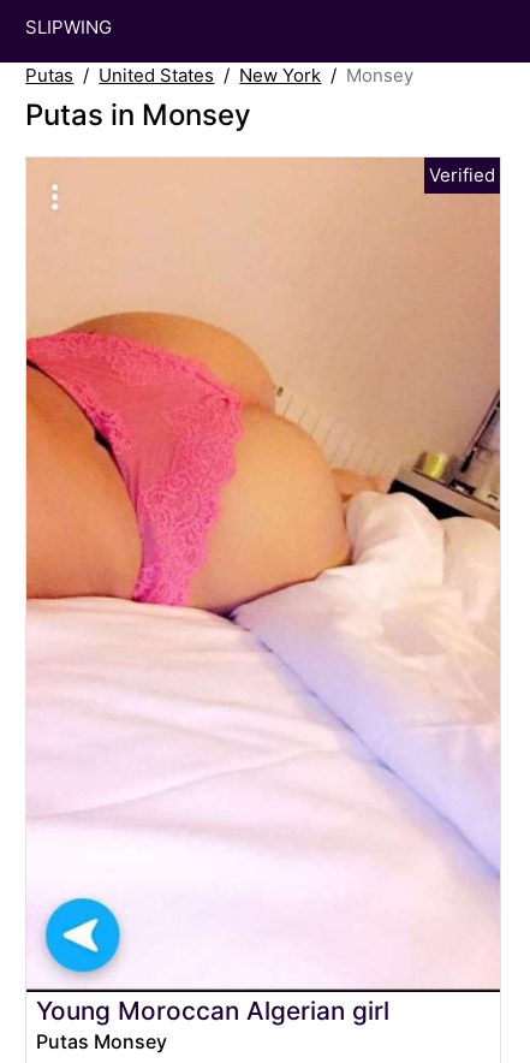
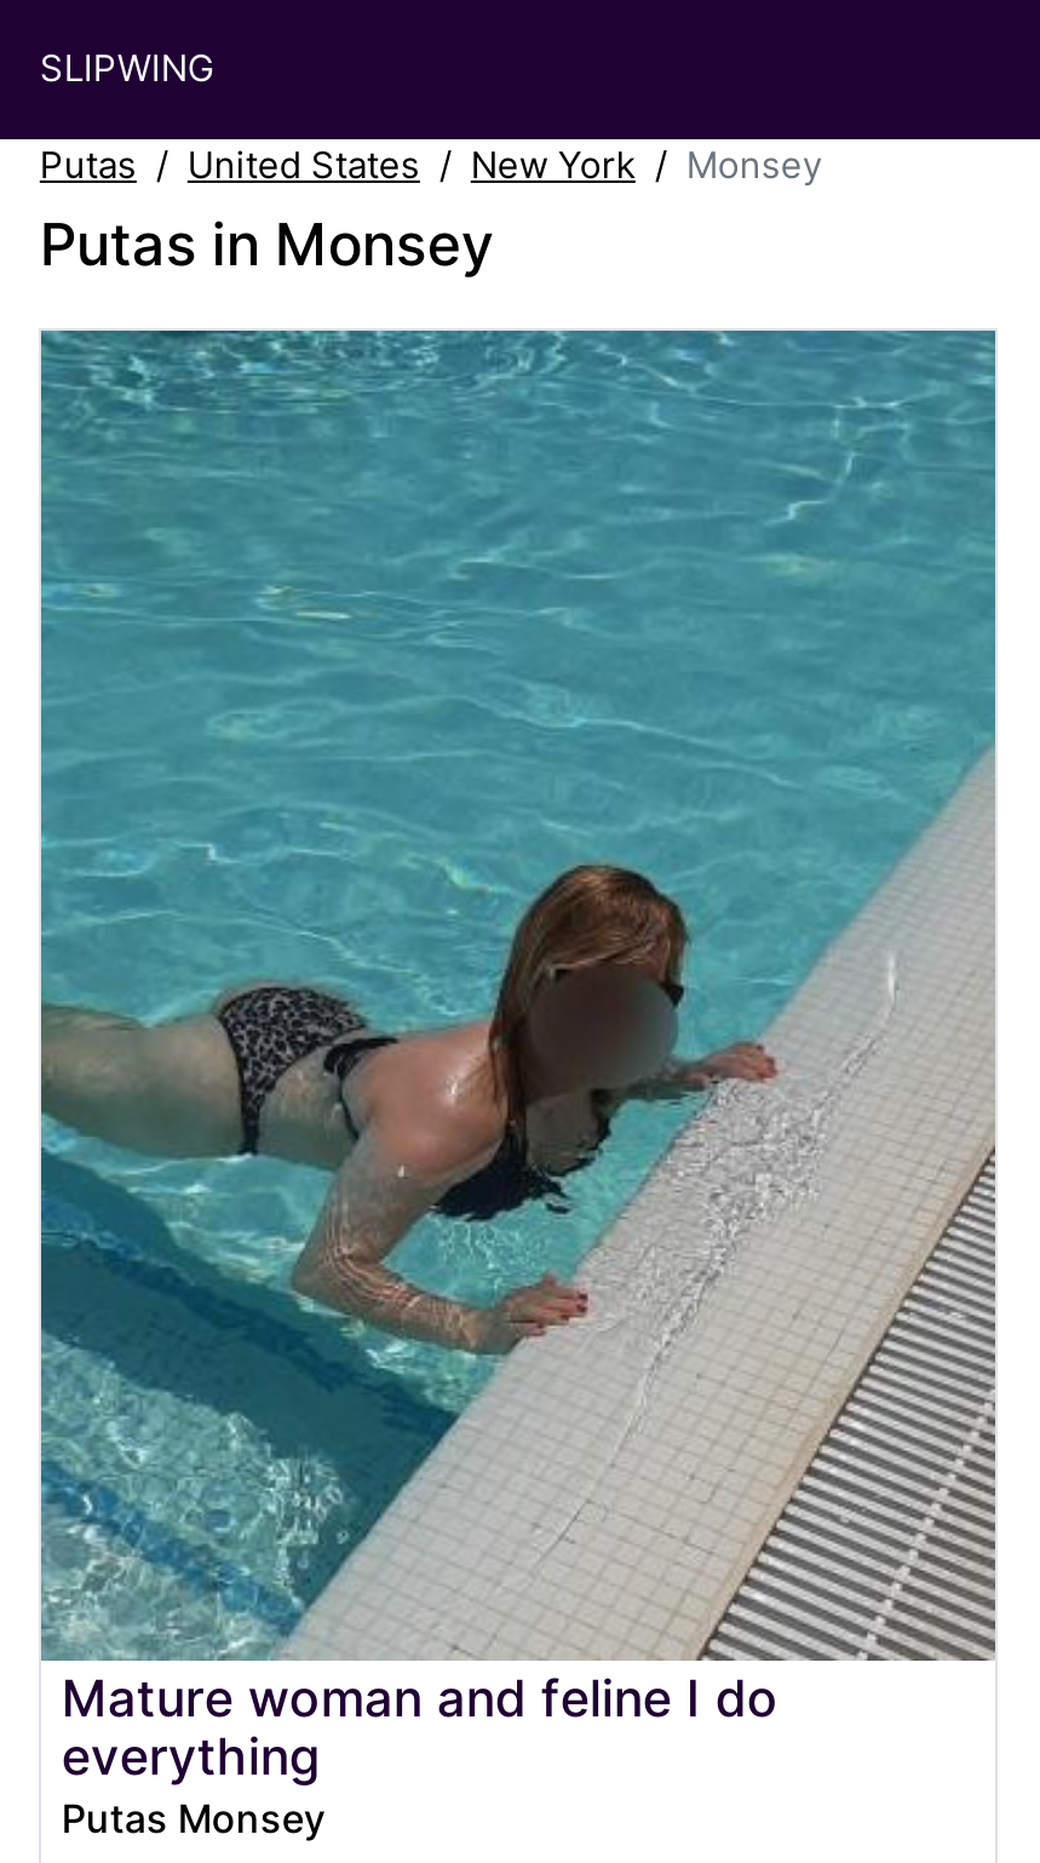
[25,156,501,1025] [image] | Young Moroccan Algerian girl -> [39,328,998,1787] [image] | Mature woman and feline I do | everything

